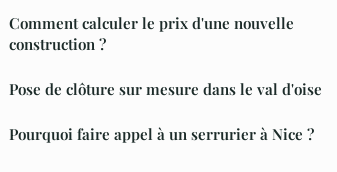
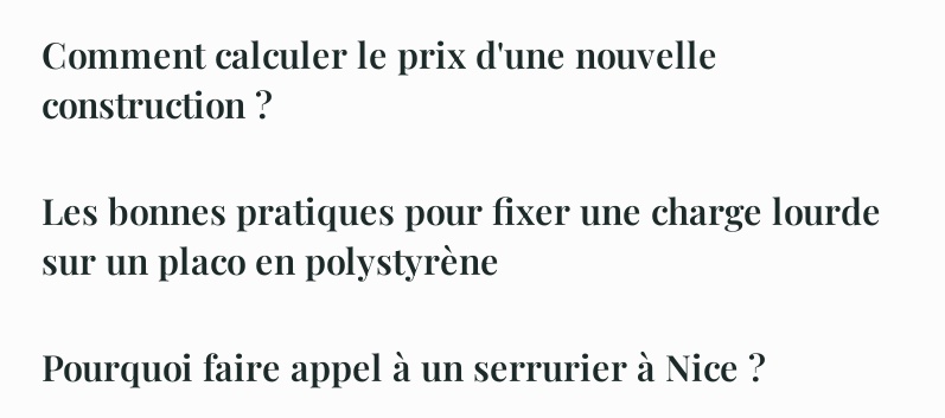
[9,79,322,99] Pose de clôture sur mesure dans le val d'oise -> [41,186,881,283] Les bonnes pratiques pour fixer une charge lourde | sur un placo en polystyrène

